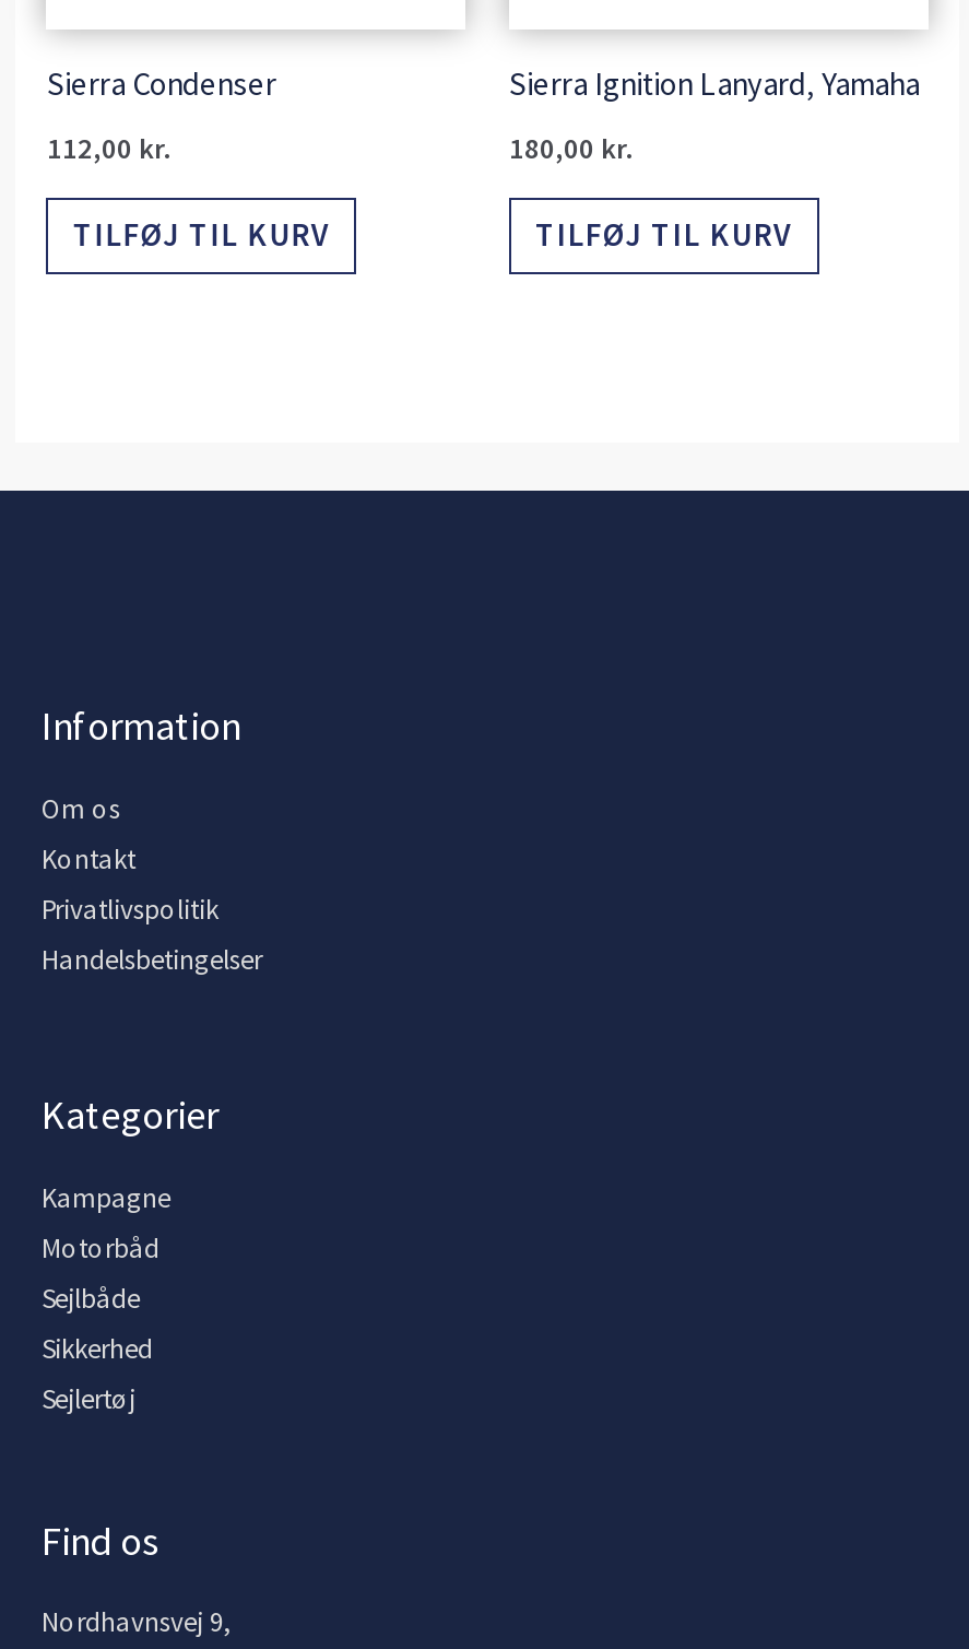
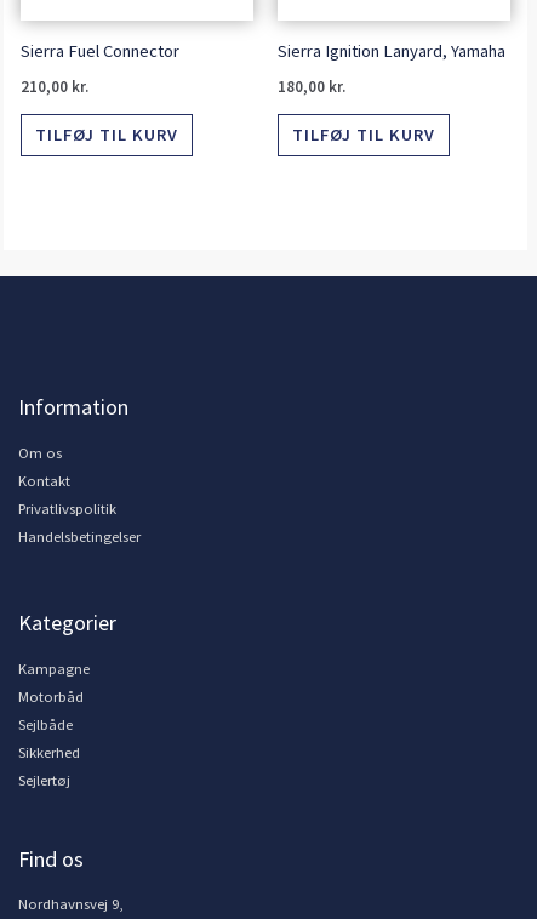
[47,64,276,104] Sierra Condenser -> [21,40,180,62] Sierra Fuel Connector
[47,130,169,168] 112,00 kr. -> [21,77,89,97] 210,00 kr.

